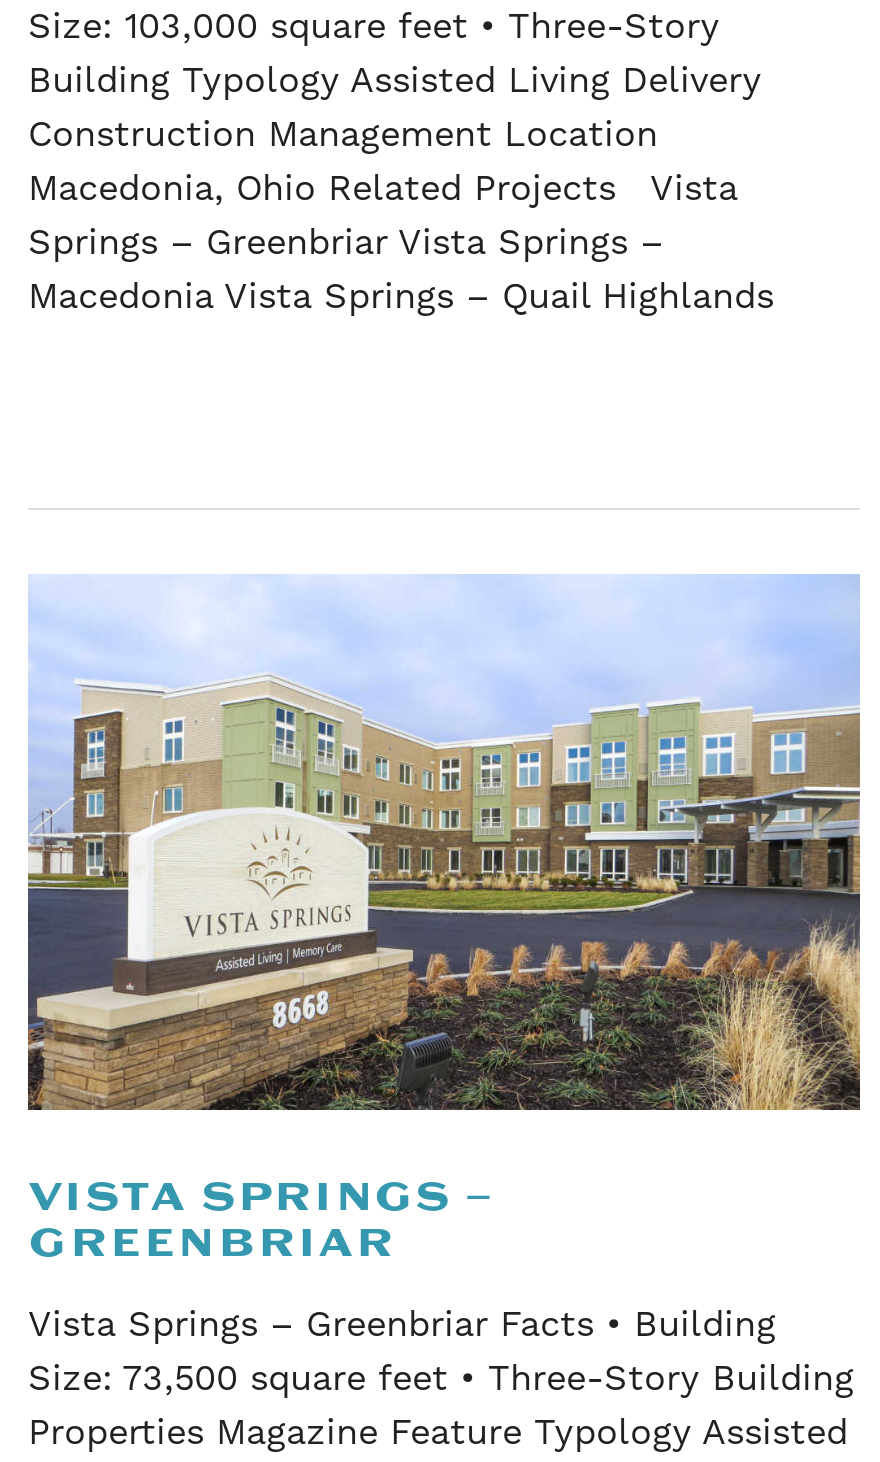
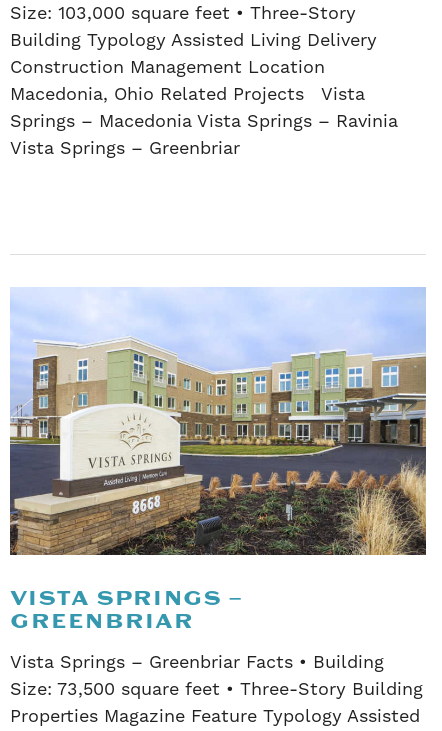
[28,221,798,321] Springs – Greenbriar Vista Springs – | Macedonia Vista Springs – Quail Highlands -> [10,110,398,160] Springs – Macedonia Vista Springs – Ravinia | Vista Springs – Greenbriar

